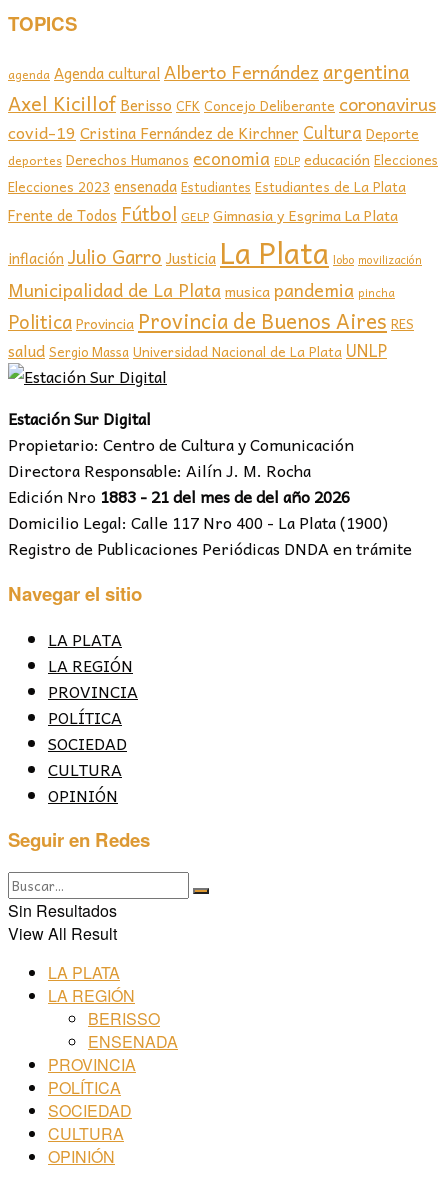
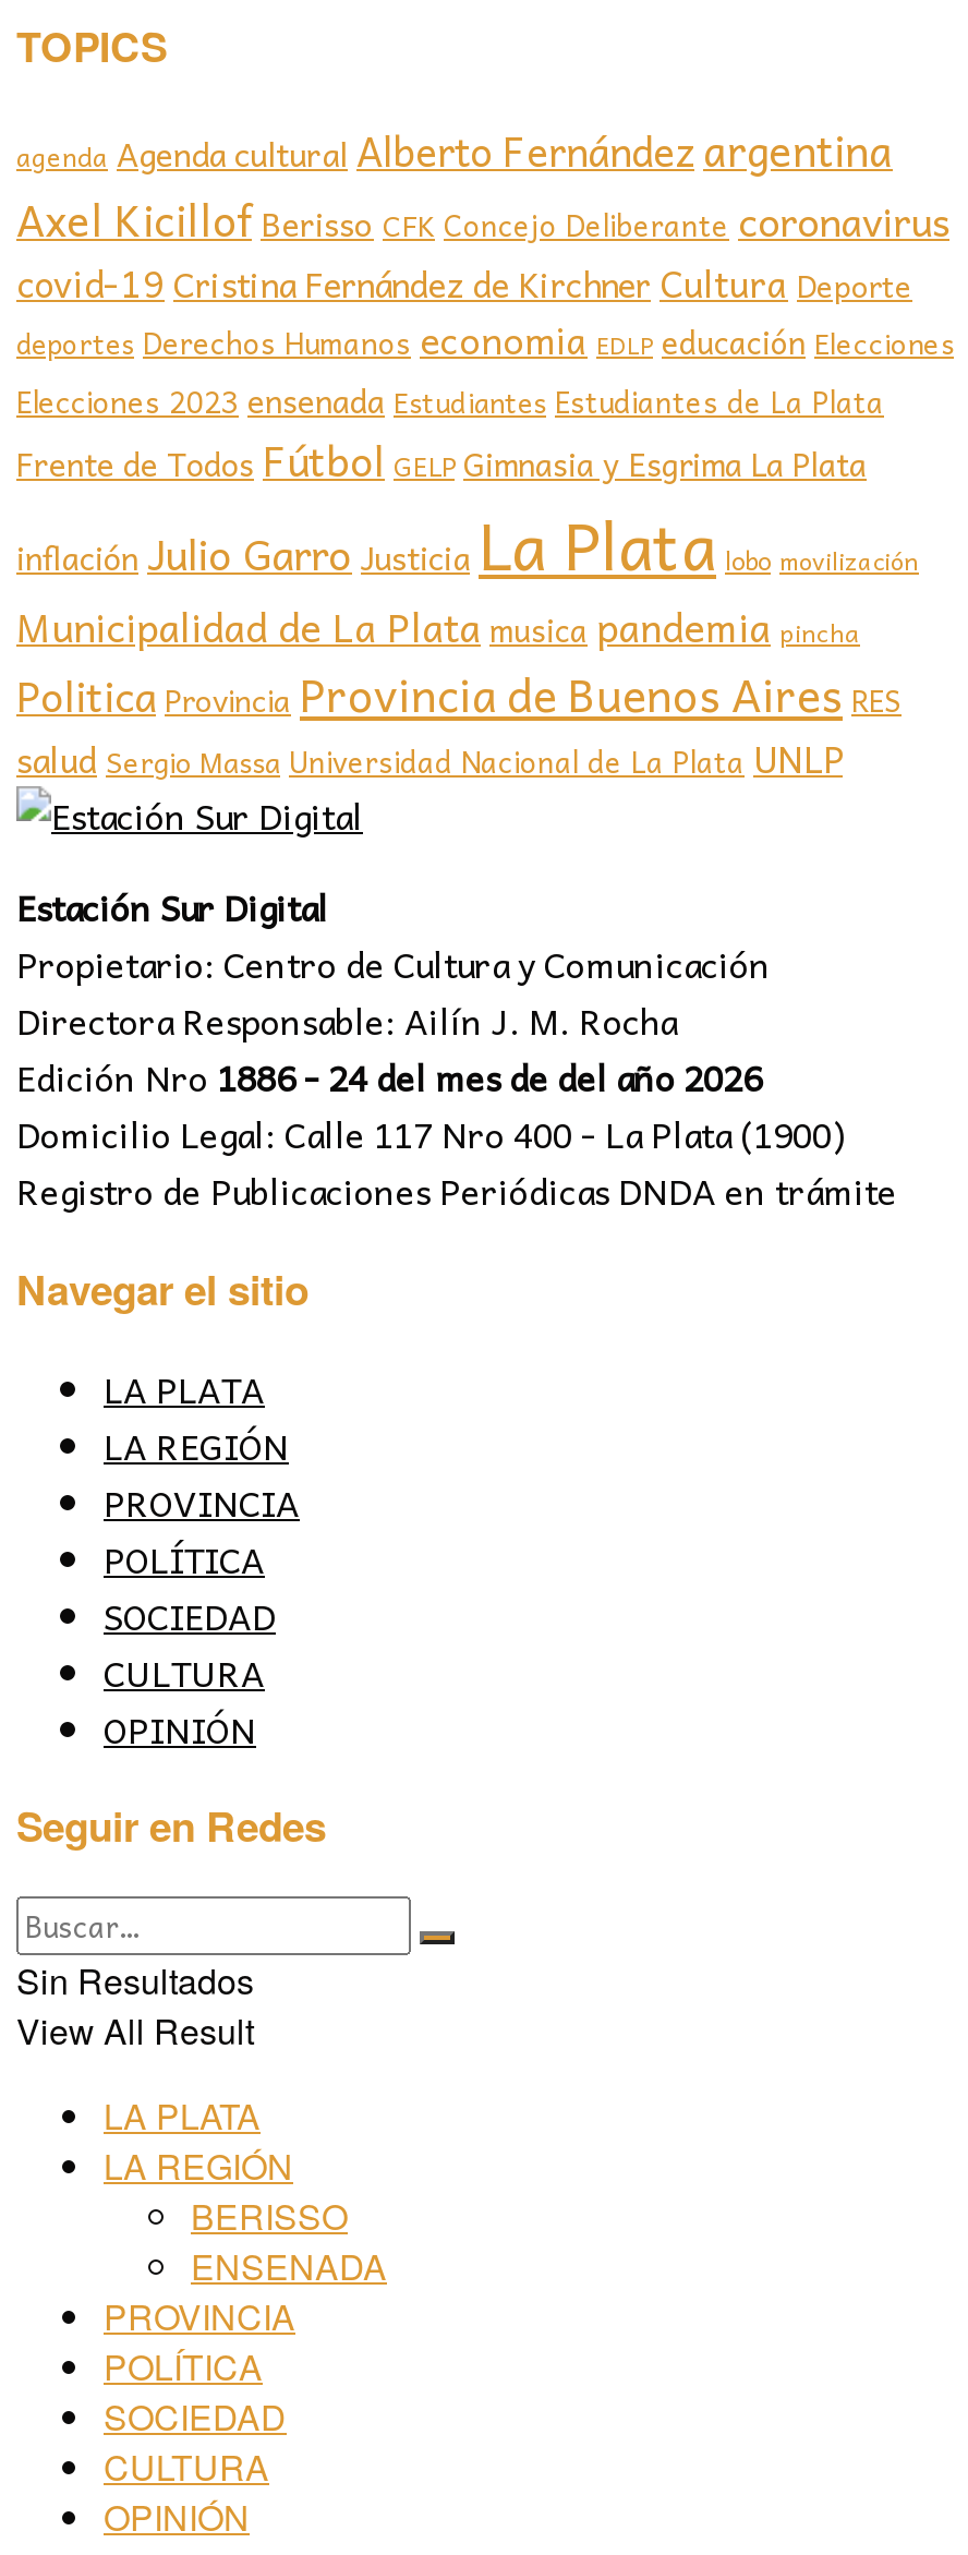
[8,483,350,509] Edición Nro 1883 - 21 del mes de del año 2026 -> [16,1048,762,1105] Edición Nro 1886 - 24 del mes de del año 2026

